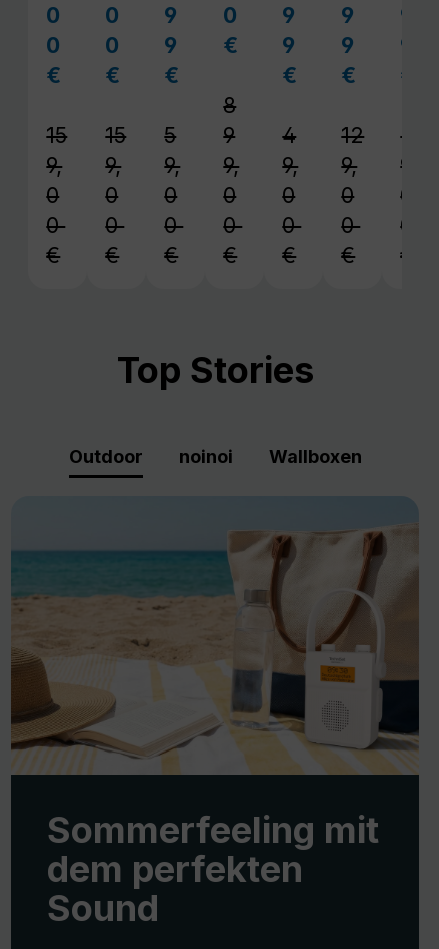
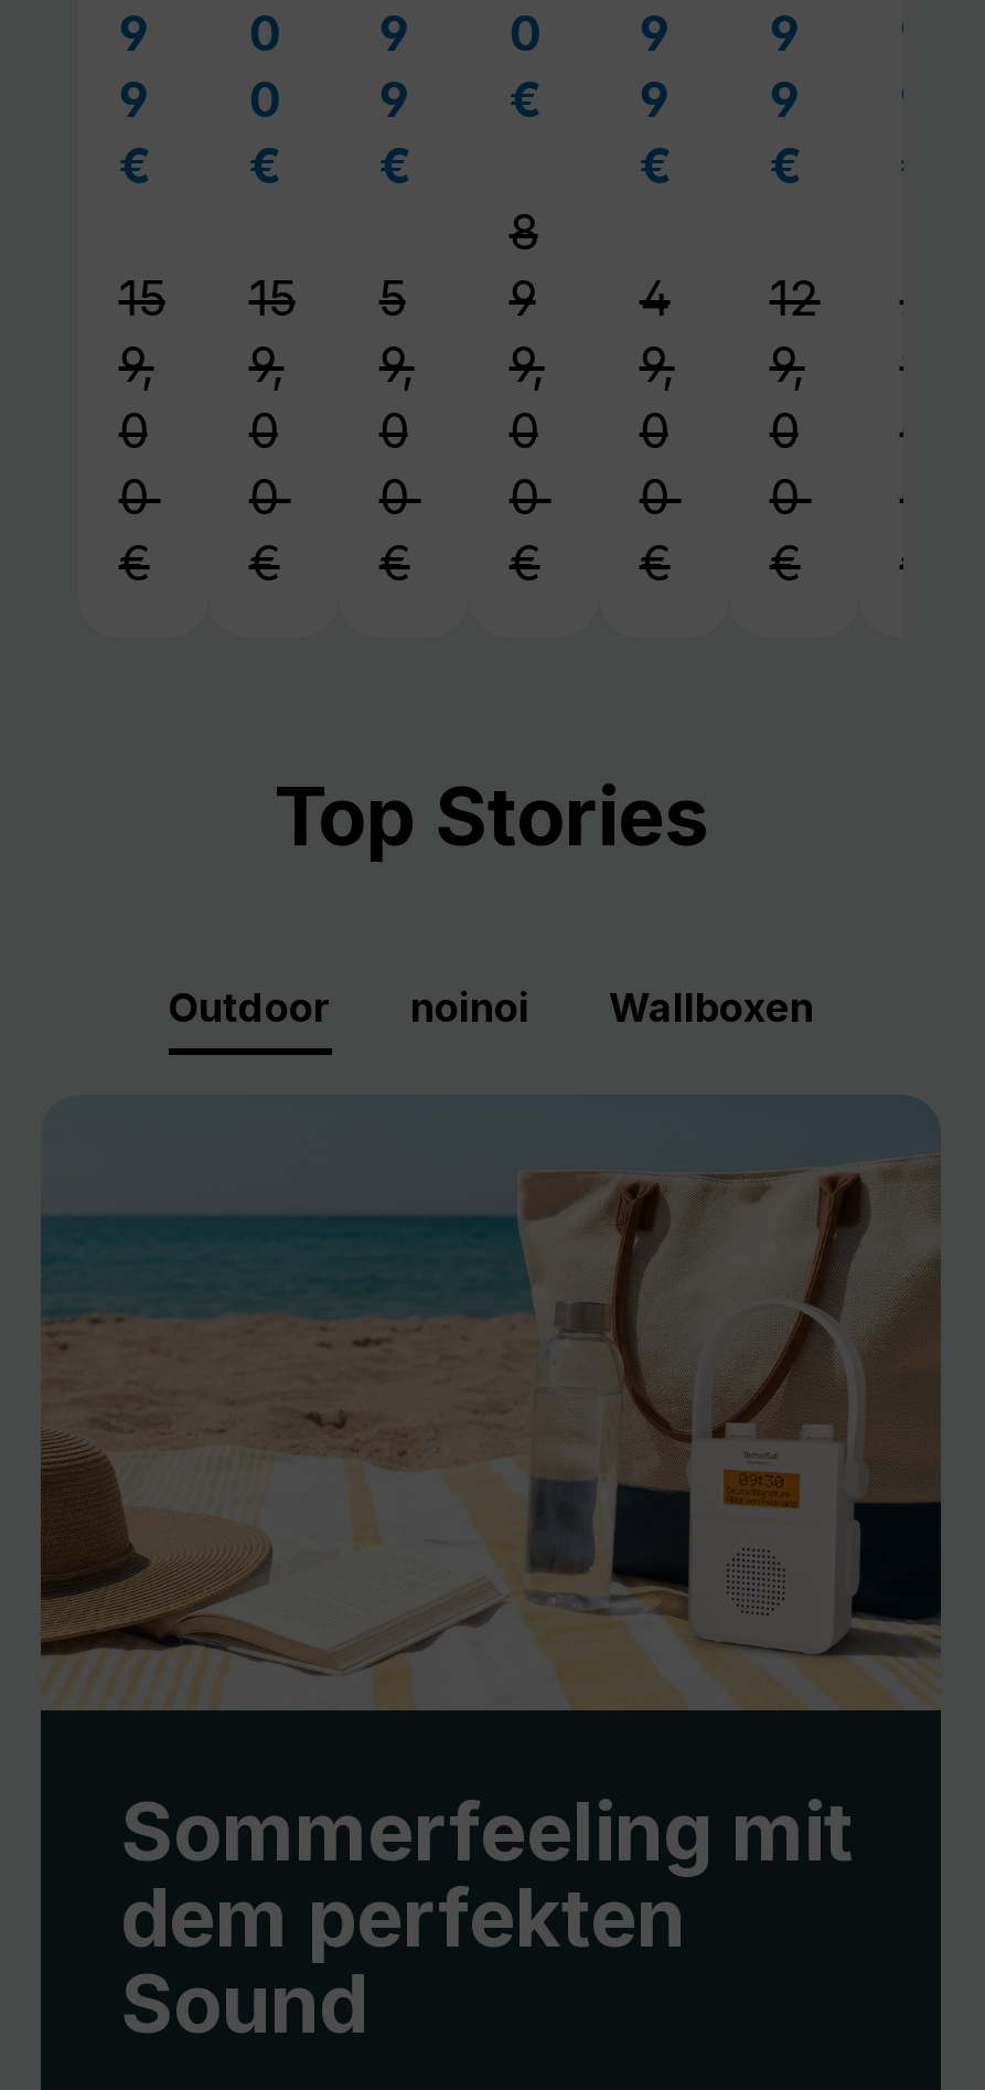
[46,2,60,28] 0 -> [119,5,147,63] 9
[46,32,65,58] 0 -> [119,72,158,129] 9

